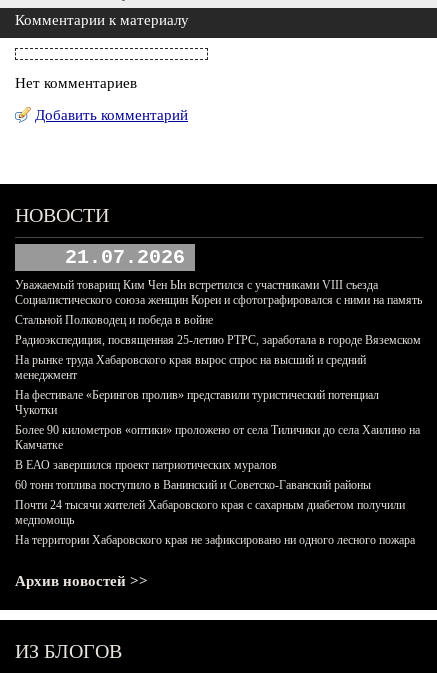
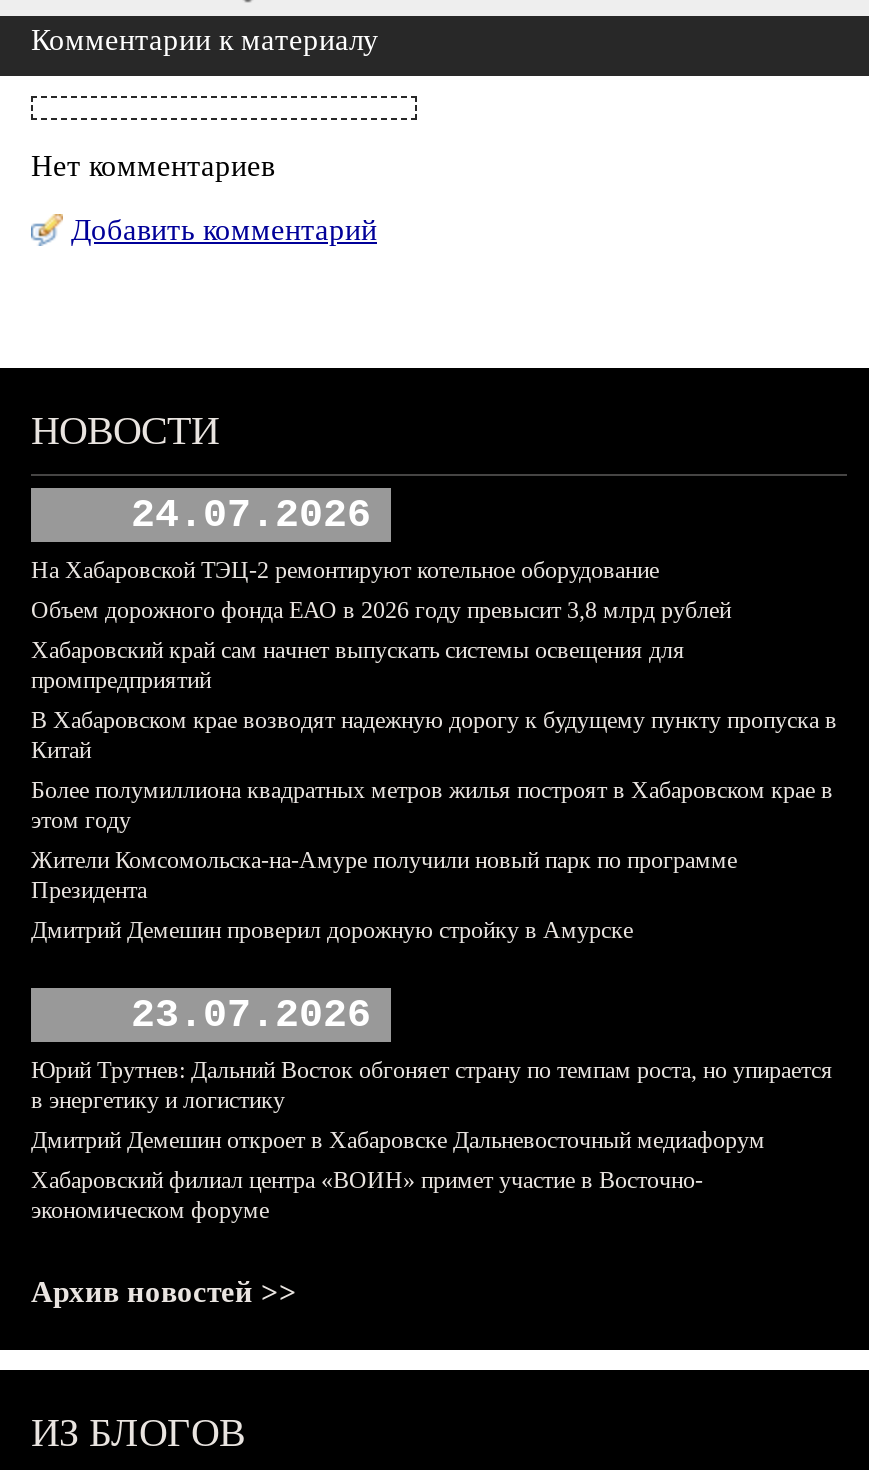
[15,246,422,547] 21.07.2026 | Уважаемый товарищ Ким Чен Ын встретился с участниками VIII съезда | Социалистического союза женщин Кореи и сфотографировался с ними на память | Стальной Полководец и победа в войне | Радиоэкспедиция, посвященная 25-летию РТРС, заработала в городе Вяземском | На рынке труда Хабаровского края вырос спрос на высший и средний | менеджмент | На фестивале «Берингов пролив» представили туристический потенциал | Чукотки | Более 90 километров «оптики» проложено от села Тиличики до села Хаилино на | Камчатке | В ЕАО завершился проект патриотических муралов | 60 тонн топлива поступило в Ванинский и Советско-Гаванский районы | Почти 24 тысячи жителей Хабаровского края с сахарным диабетом получили | медпомощь | На территории Хабаровского края не зафиксировано ни одного лесного пожара -> [31,492,837,1224] 24.07.2026 | На Хабаровской ТЭЦ-2 ремонтируют котельное оборудование | Объем дорожного фонда ЕАО в 2026 году превысит 3,8 млрд рублей | Хабаровский край сам начнет выпускать системы освещения для | промпредприятий | В Хабаровском крае возводят надежную дорогу к будущему пункту пропуска в | Китай | Более полумиллиона квадратных метров жилья построят в Хабаровском крае в | этом году | Жители Комсомольска-на-Амуре получили новый парк по программе | Президента | Дмитрий Демешин проверил дорожную стройку в Амурске | 23.07.2026 | Юрий Трутнев: Дальний Восток обгоняет страну по темпам роста, но упирается | в энергетику и логистику | Дмитрий Демешин откроет в Хабаровске Дальневосточный медиафорум | Хабаровский филиал центра «ВОИН» примет участие в Восточно- | экономическом форуме

